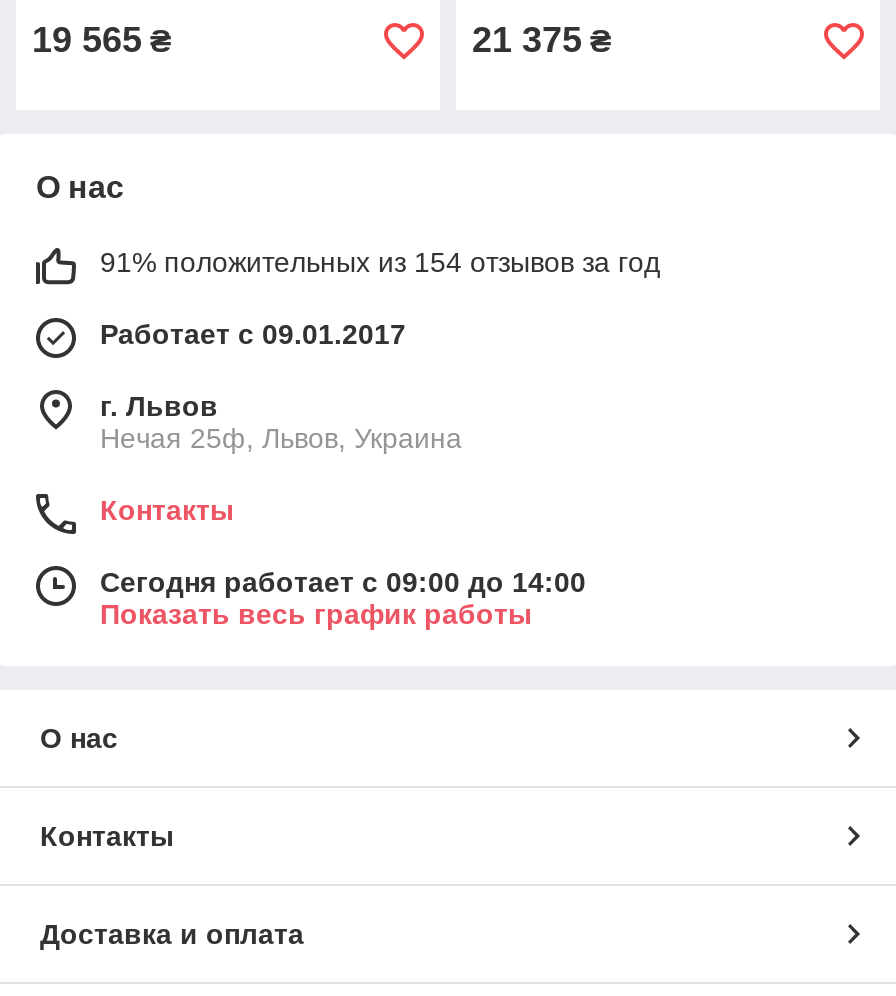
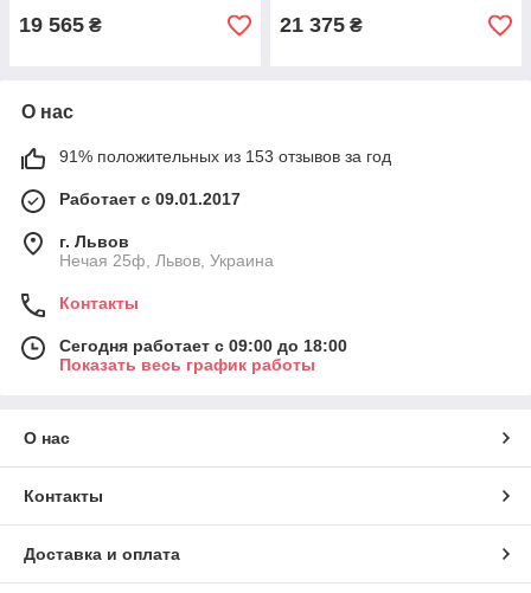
[100,246,660,278] 91% положительных из 154 отзывов за год -> [59,147,391,166] 91% положительных из 153 отзывов за год
[100,566,586,598] Сегодня работает с 09:00 до 14:00 -> [59,336,347,355] Сегодня работает с 09:00 до 18:00

